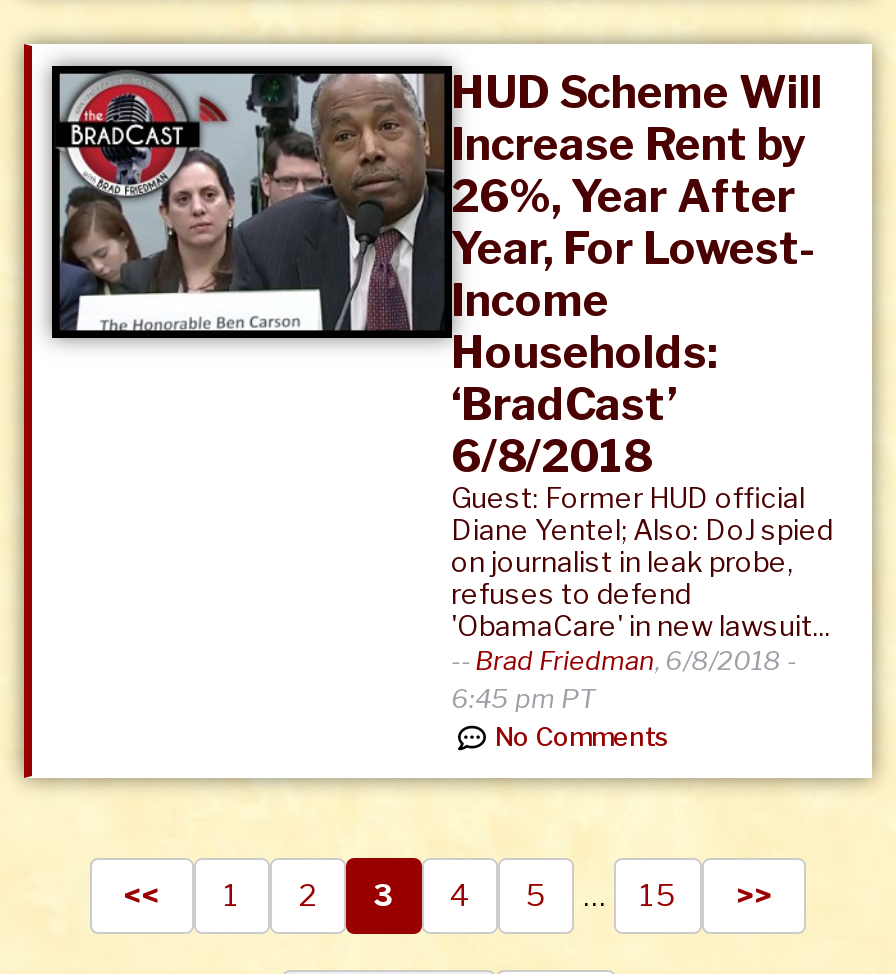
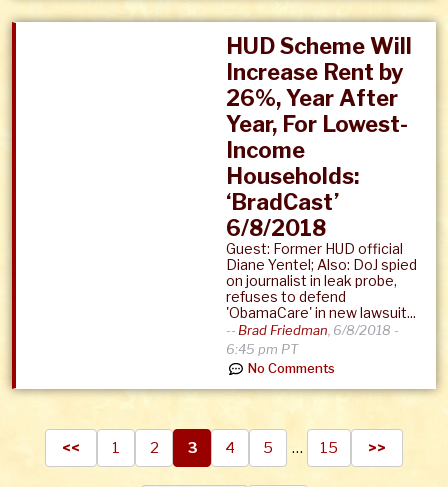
[44,58,446,346] [image] -> none

